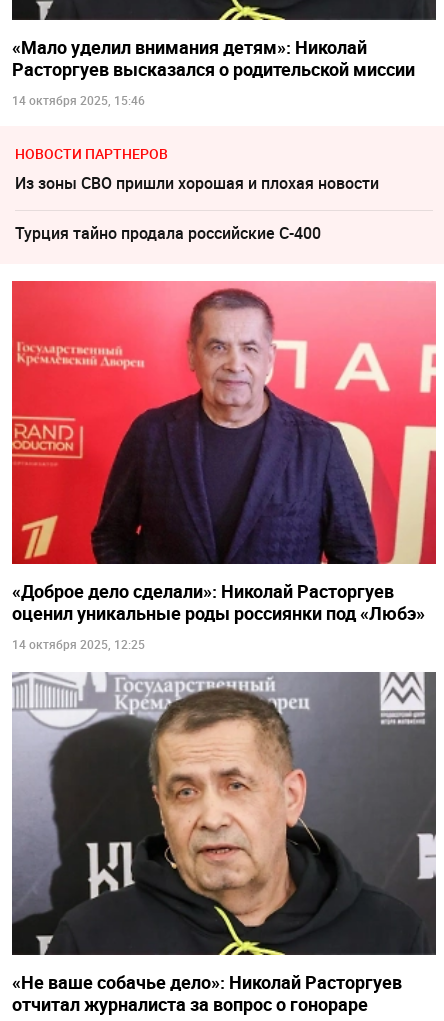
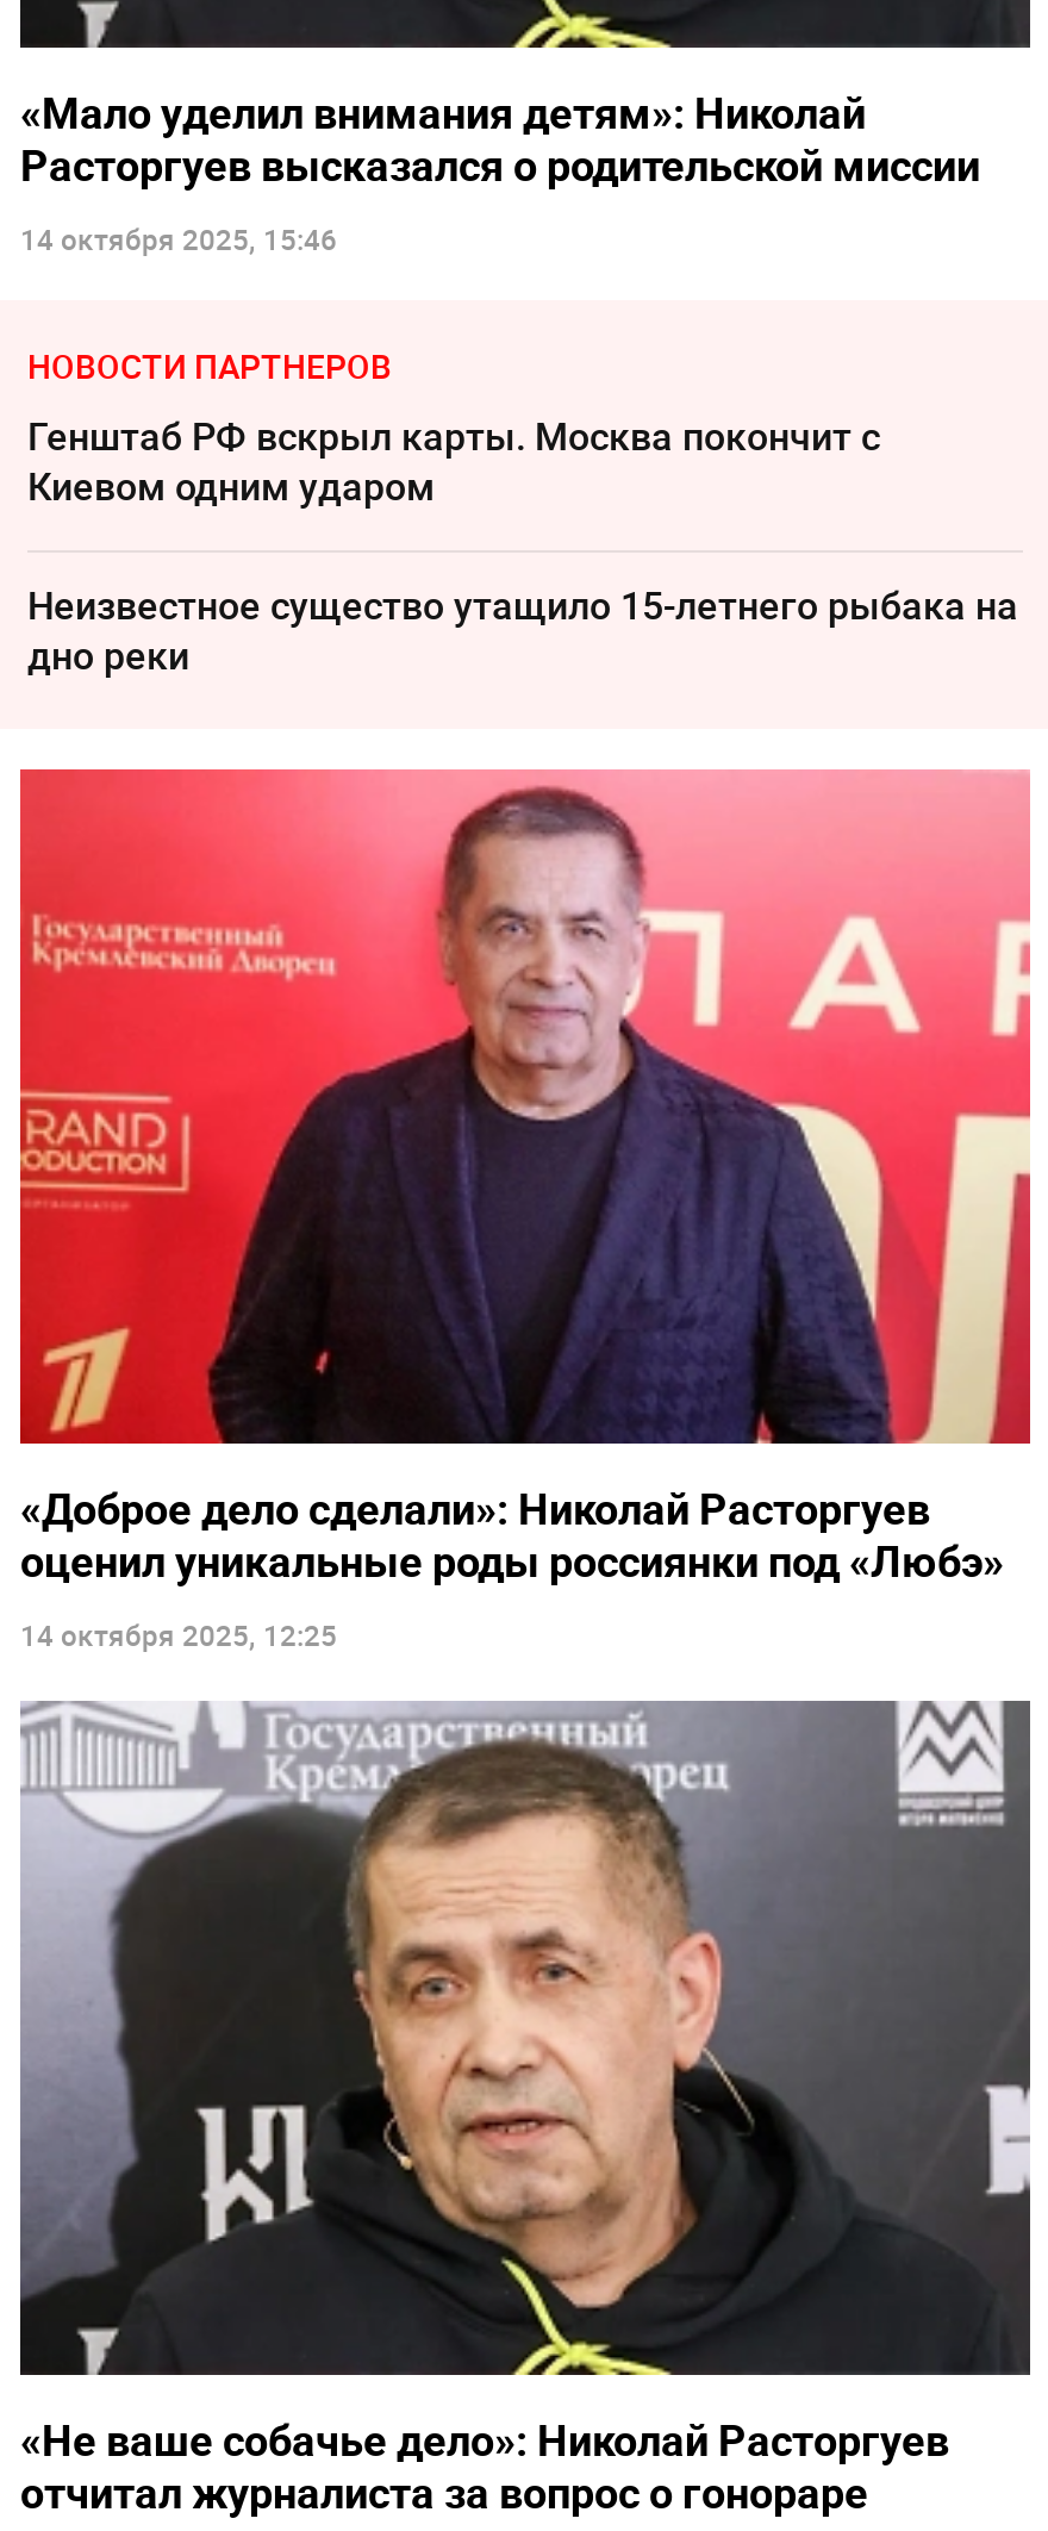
[15,171,379,193] Из зоны СВО пришли хорошая и плохая новости -> [27,409,880,511] Генштаб РФ вскрыл карты. Москва покончит с | Киевом одним ударом
[15,221,321,243] Турция тайно продала российские С-400 -> [27,578,1018,680] Неизвестное существо утащило 15-летнего рыбака на | дно реки

